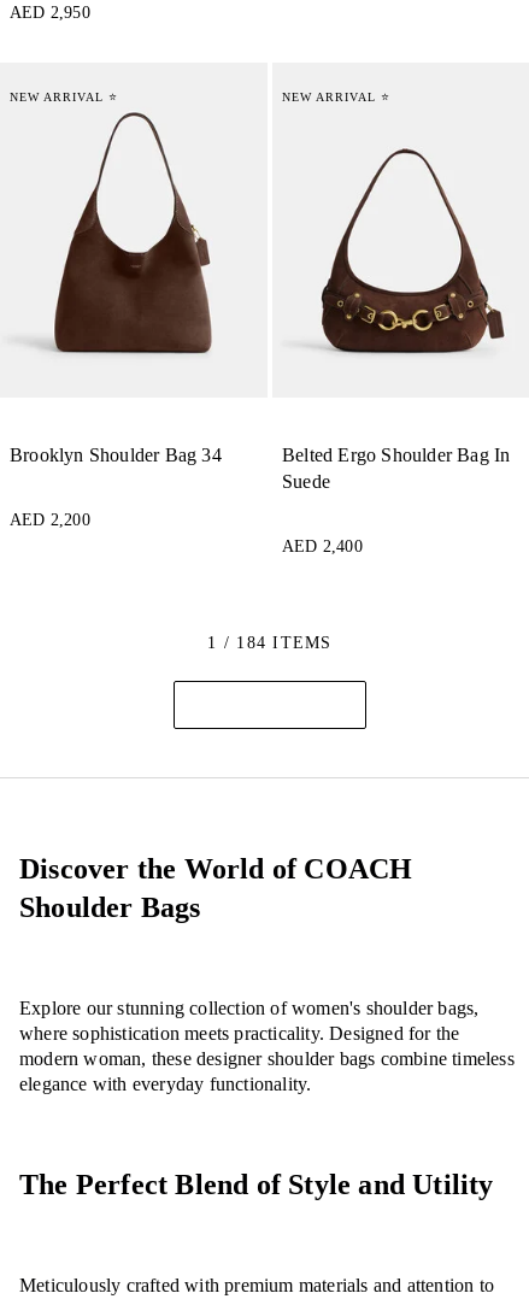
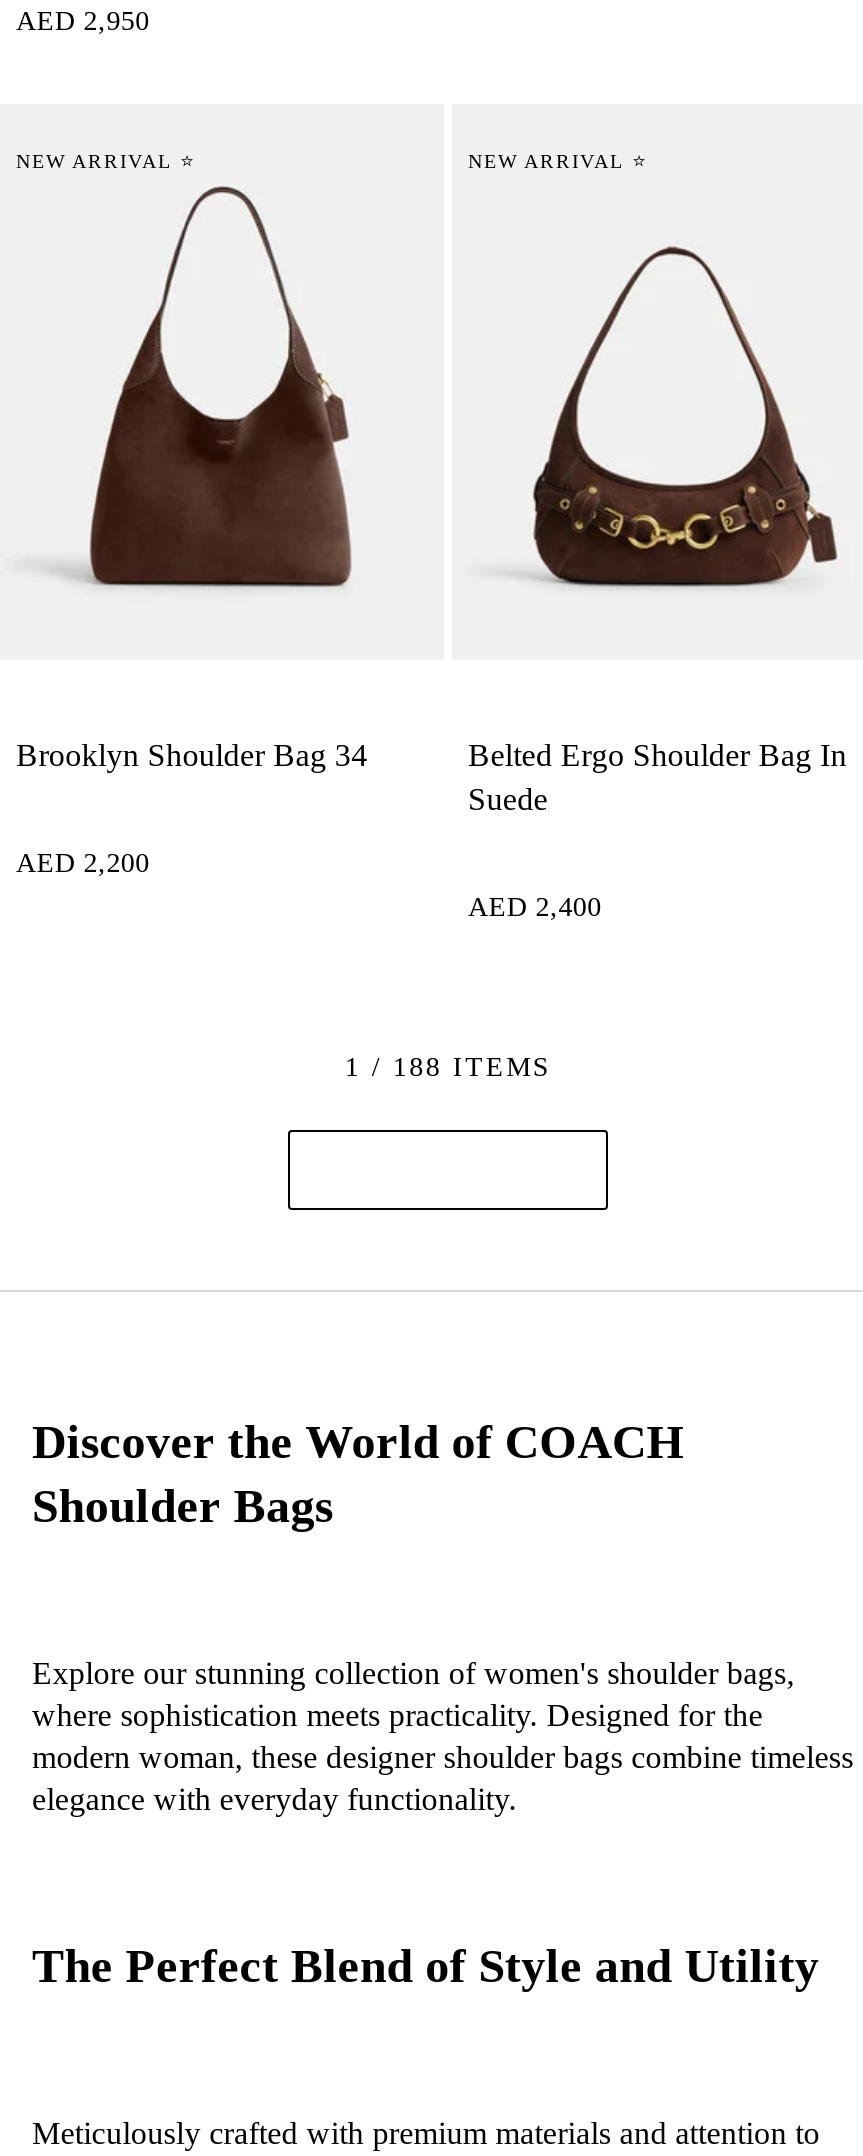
[208,633,332,651] 1 / 184 ITEMS -> [345,1051,551,1081] 1 / 188 ITEMS

